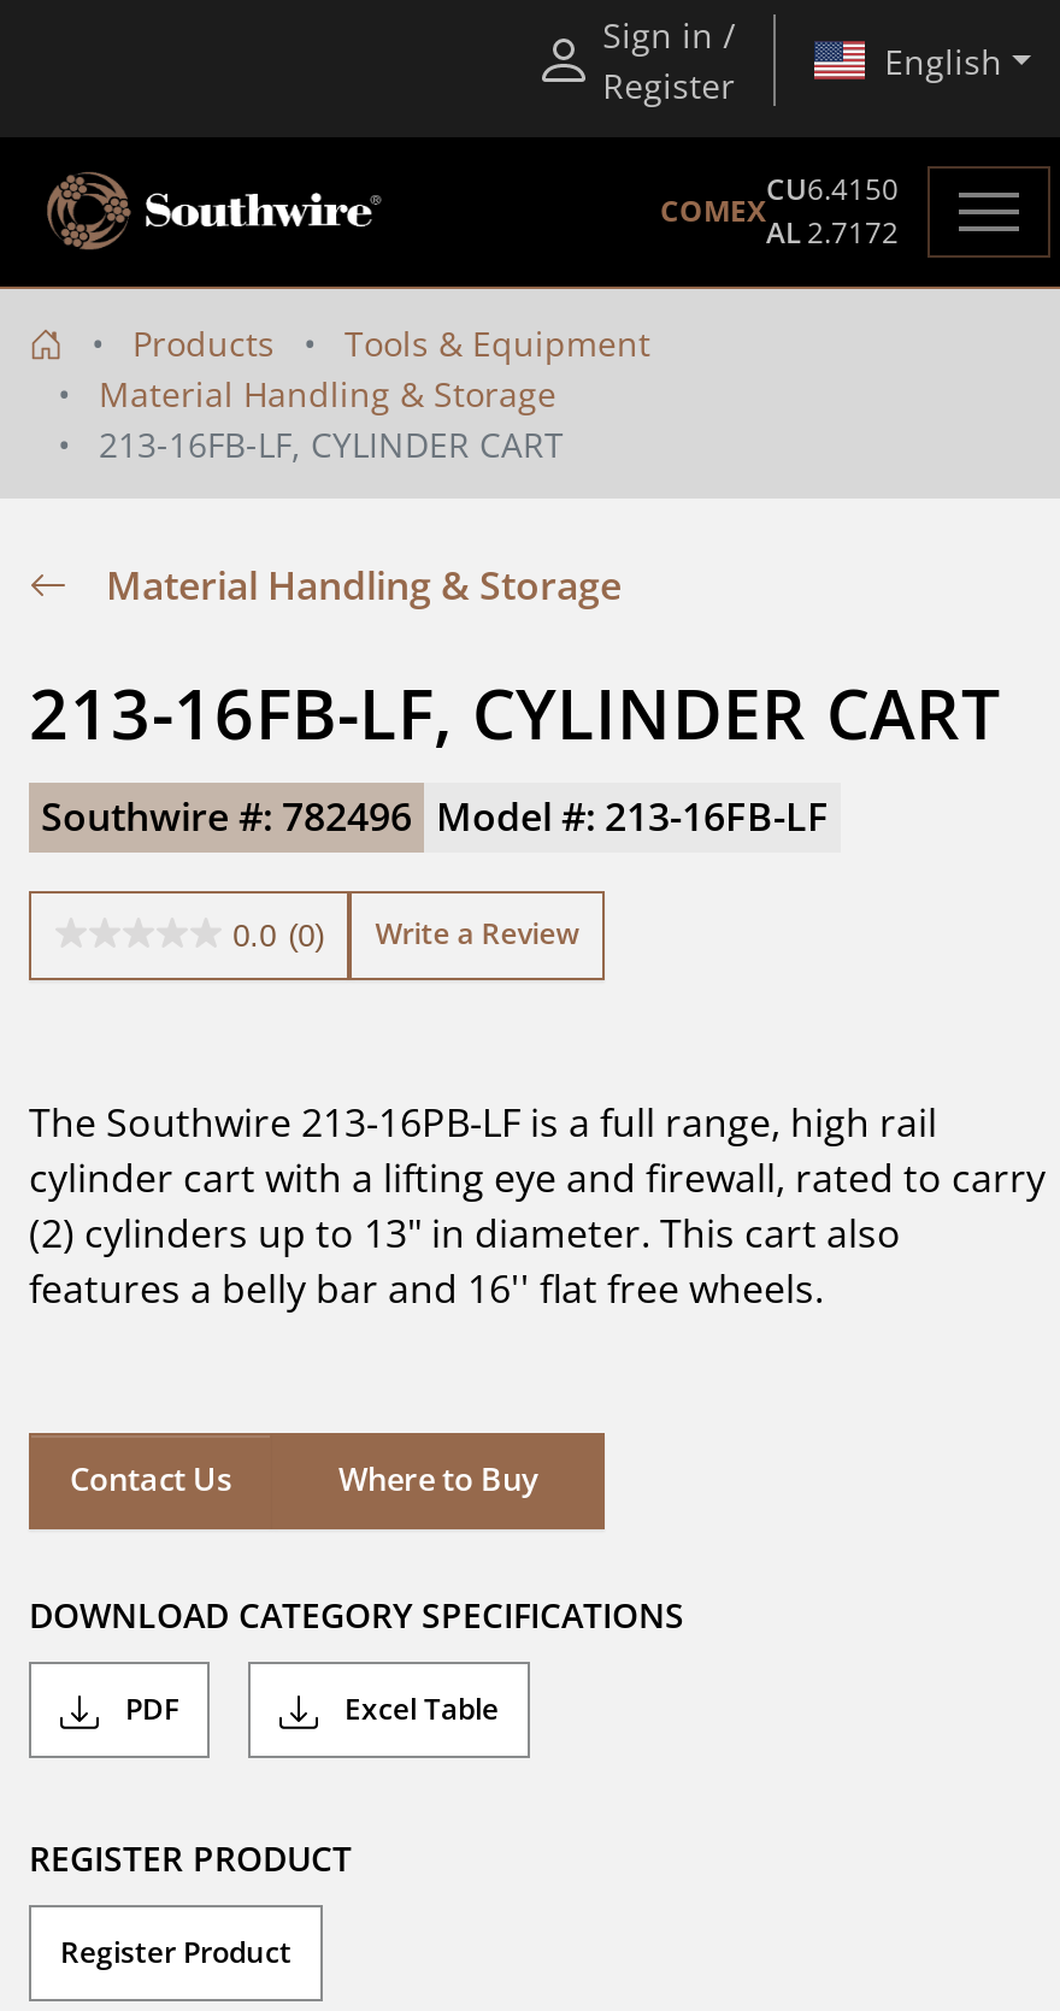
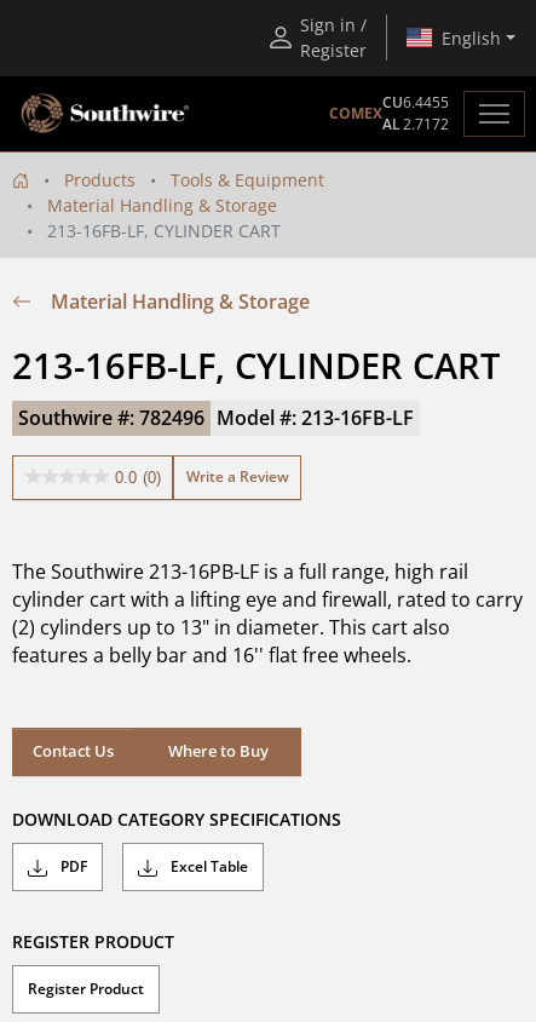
[766,169,899,210] CU6.4150 -> [382,92,449,113] CU6.4455

